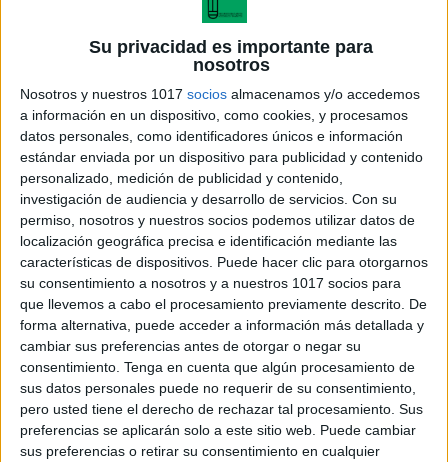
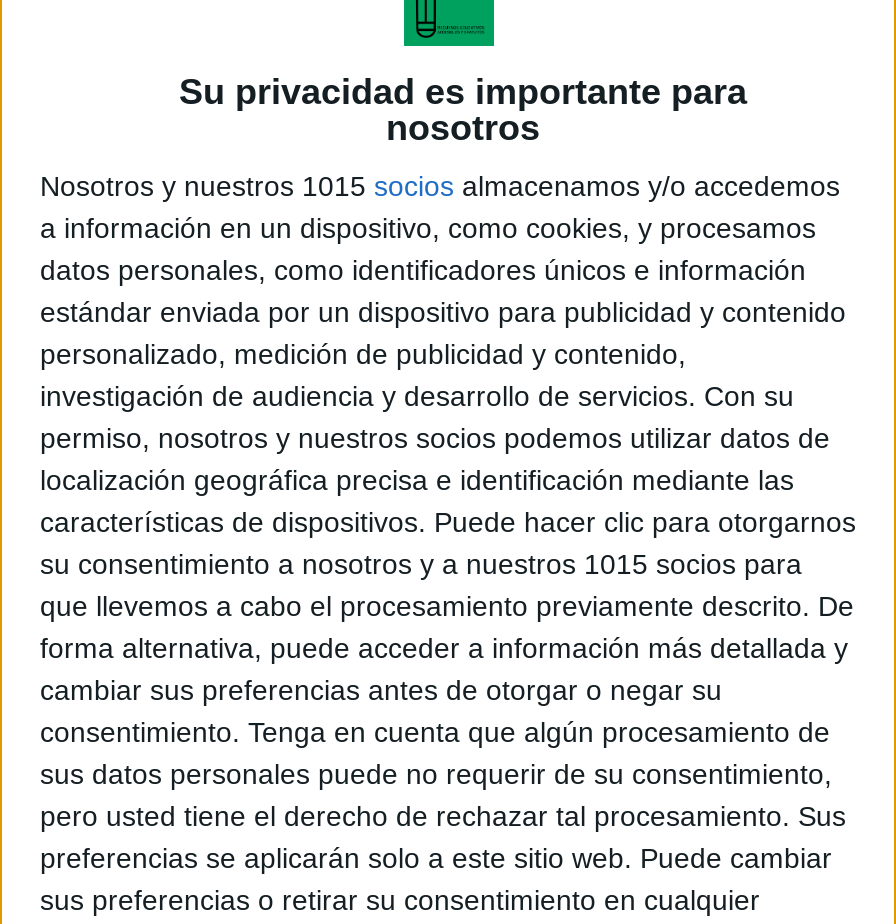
[20,85,420,101] Nosotros y nuestros 1017 socios almacenamos y/o accedemos -> [40,171,840,203] Nosotros y nuestros 1015 socios almacenamos y/o accedemos
[20,274,401,290] su consentimiento a nosotros y a nuestros 1017 socios para -> [40,549,802,581] su consentimiento a nosotros y a nuestros 1015 socios para

